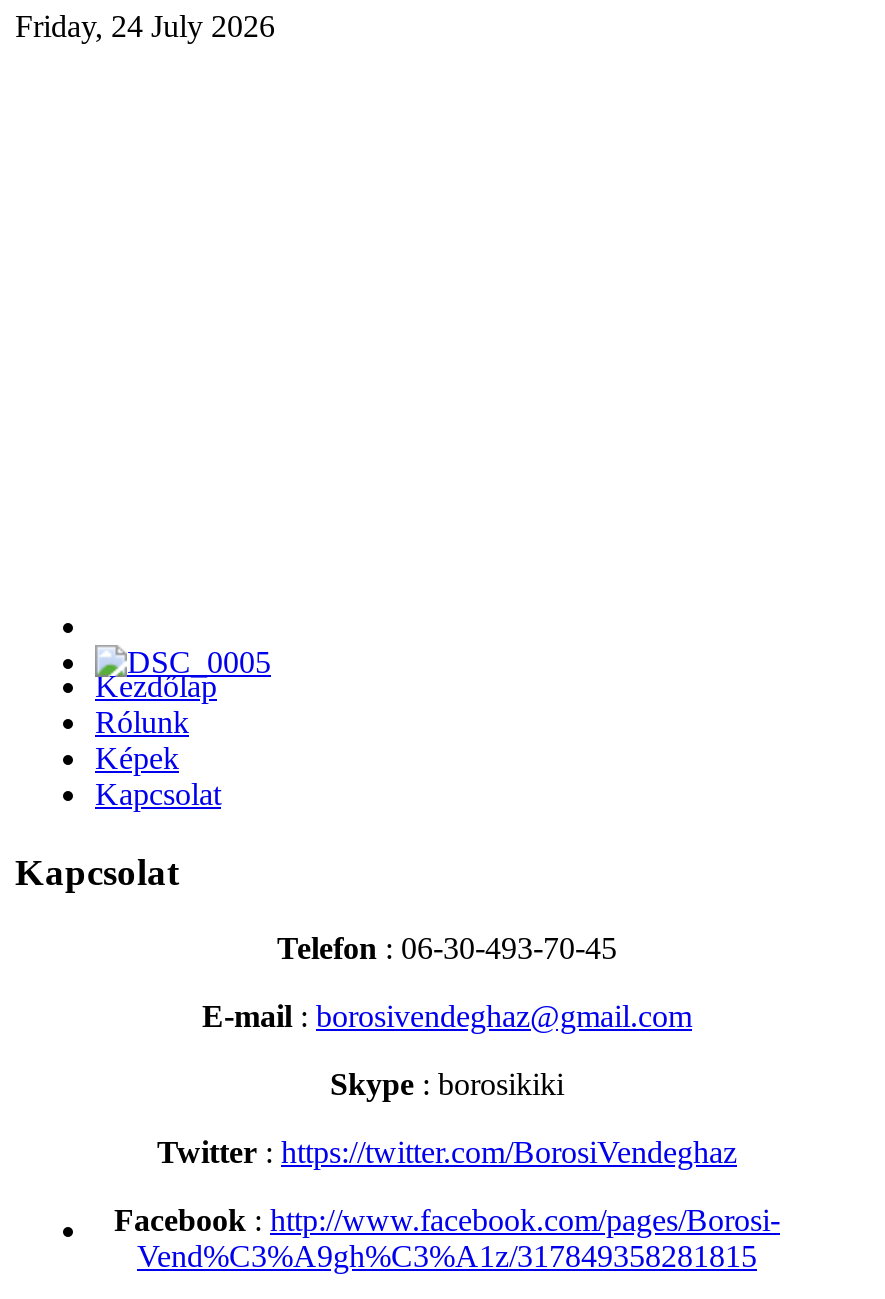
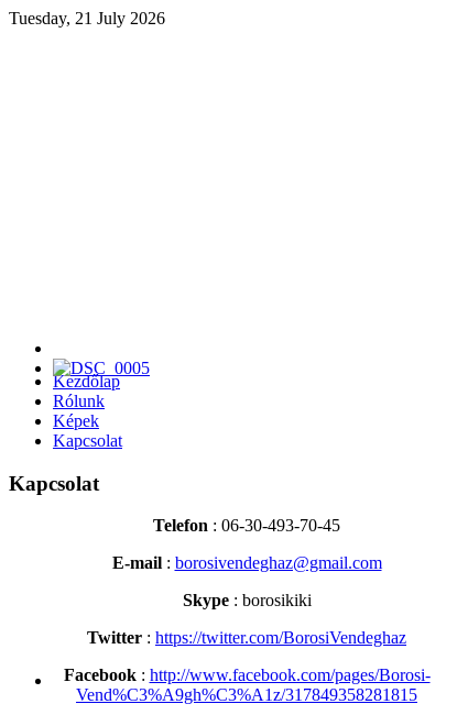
[15,9,275,43] Friday, 24 July 2026 -> [9,9,165,28] Tuesday, 21 July 2026

